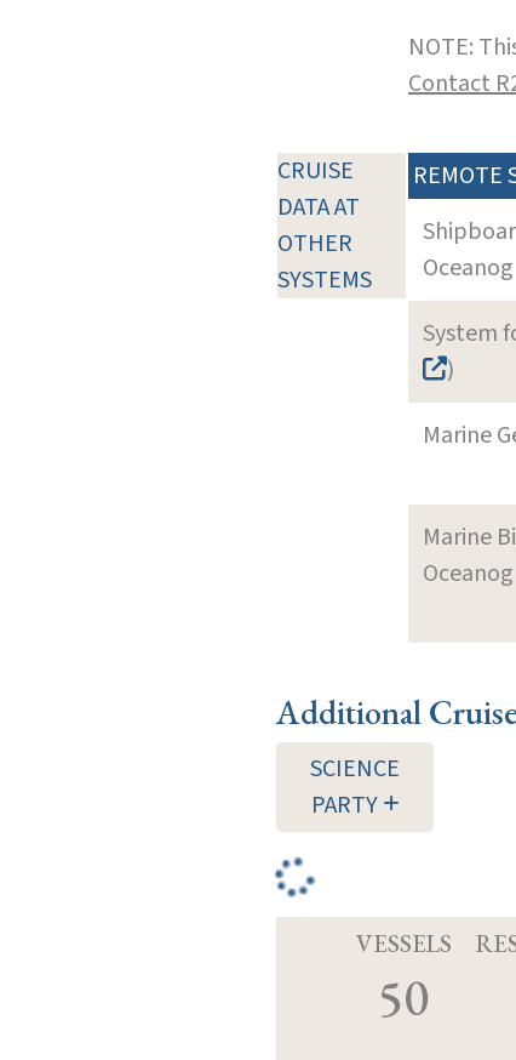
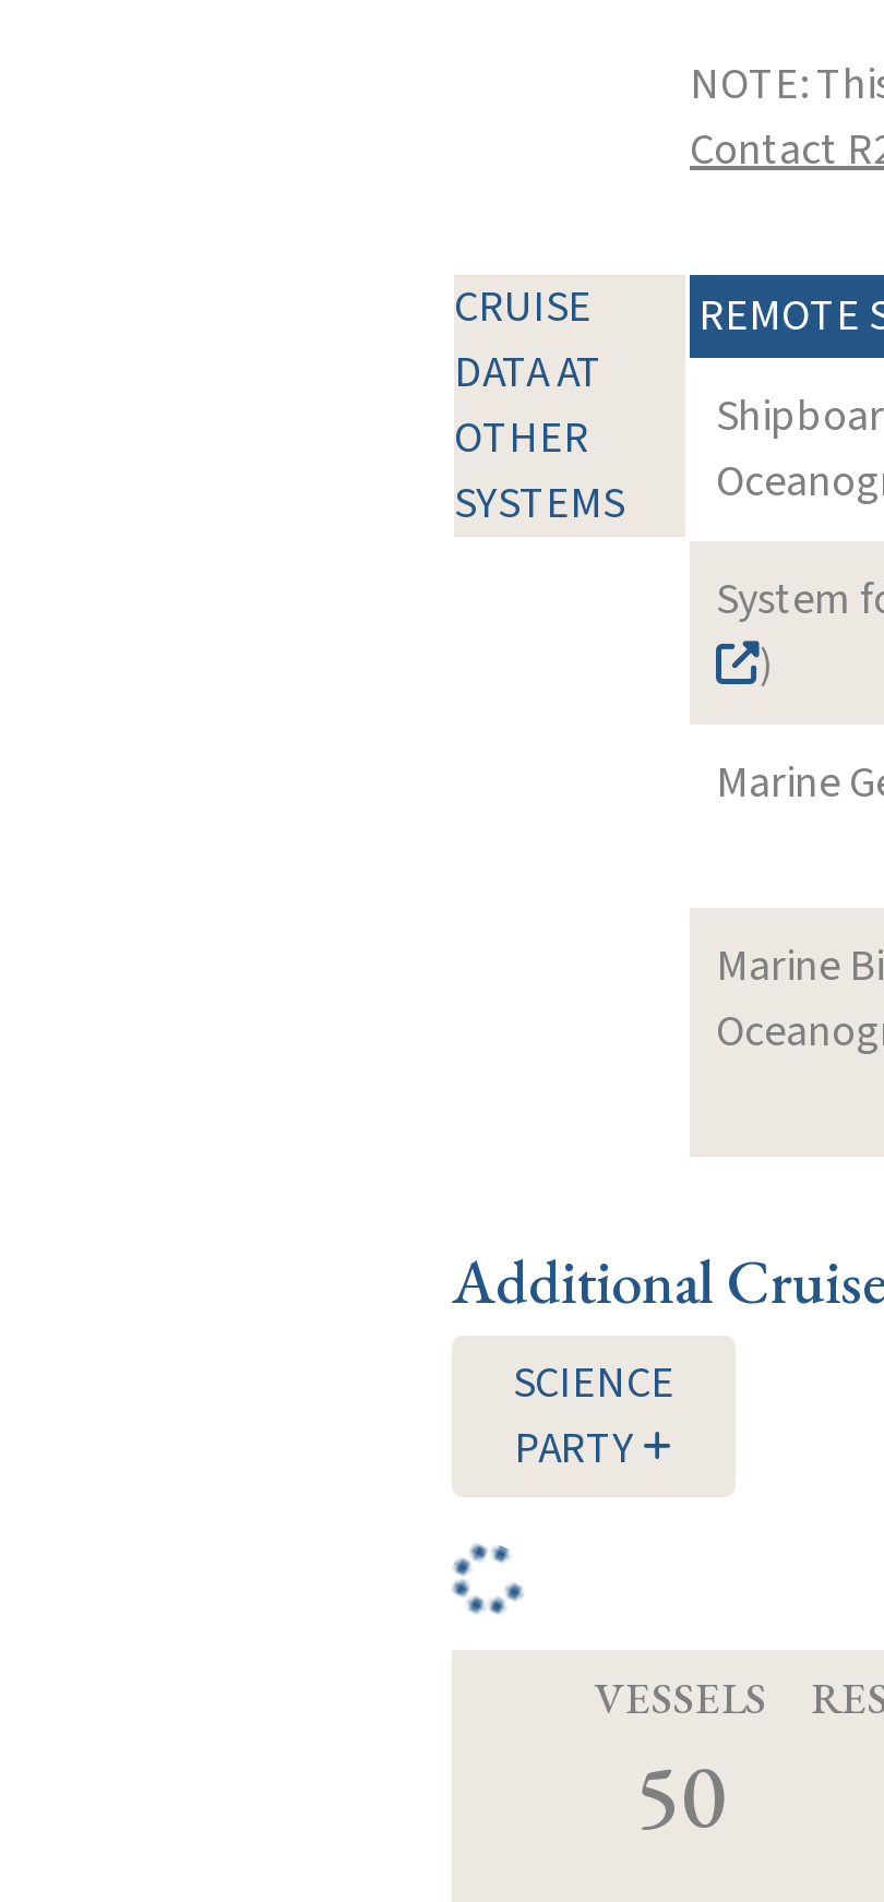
[274,856,315,896] [image] -> [450,1543,524,1615] [image]

